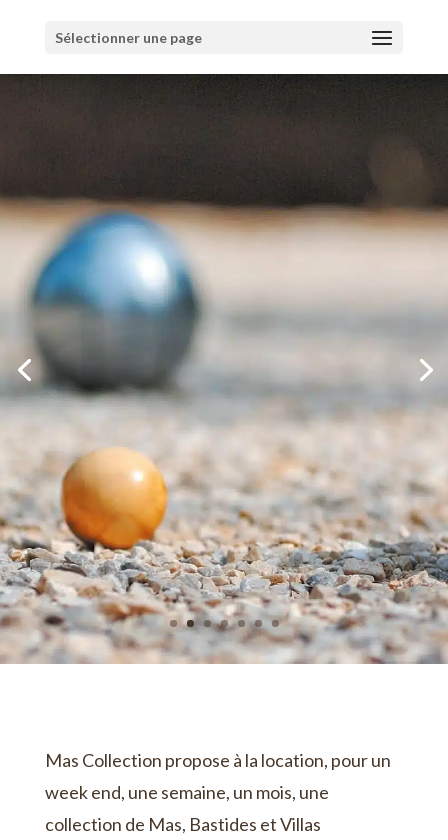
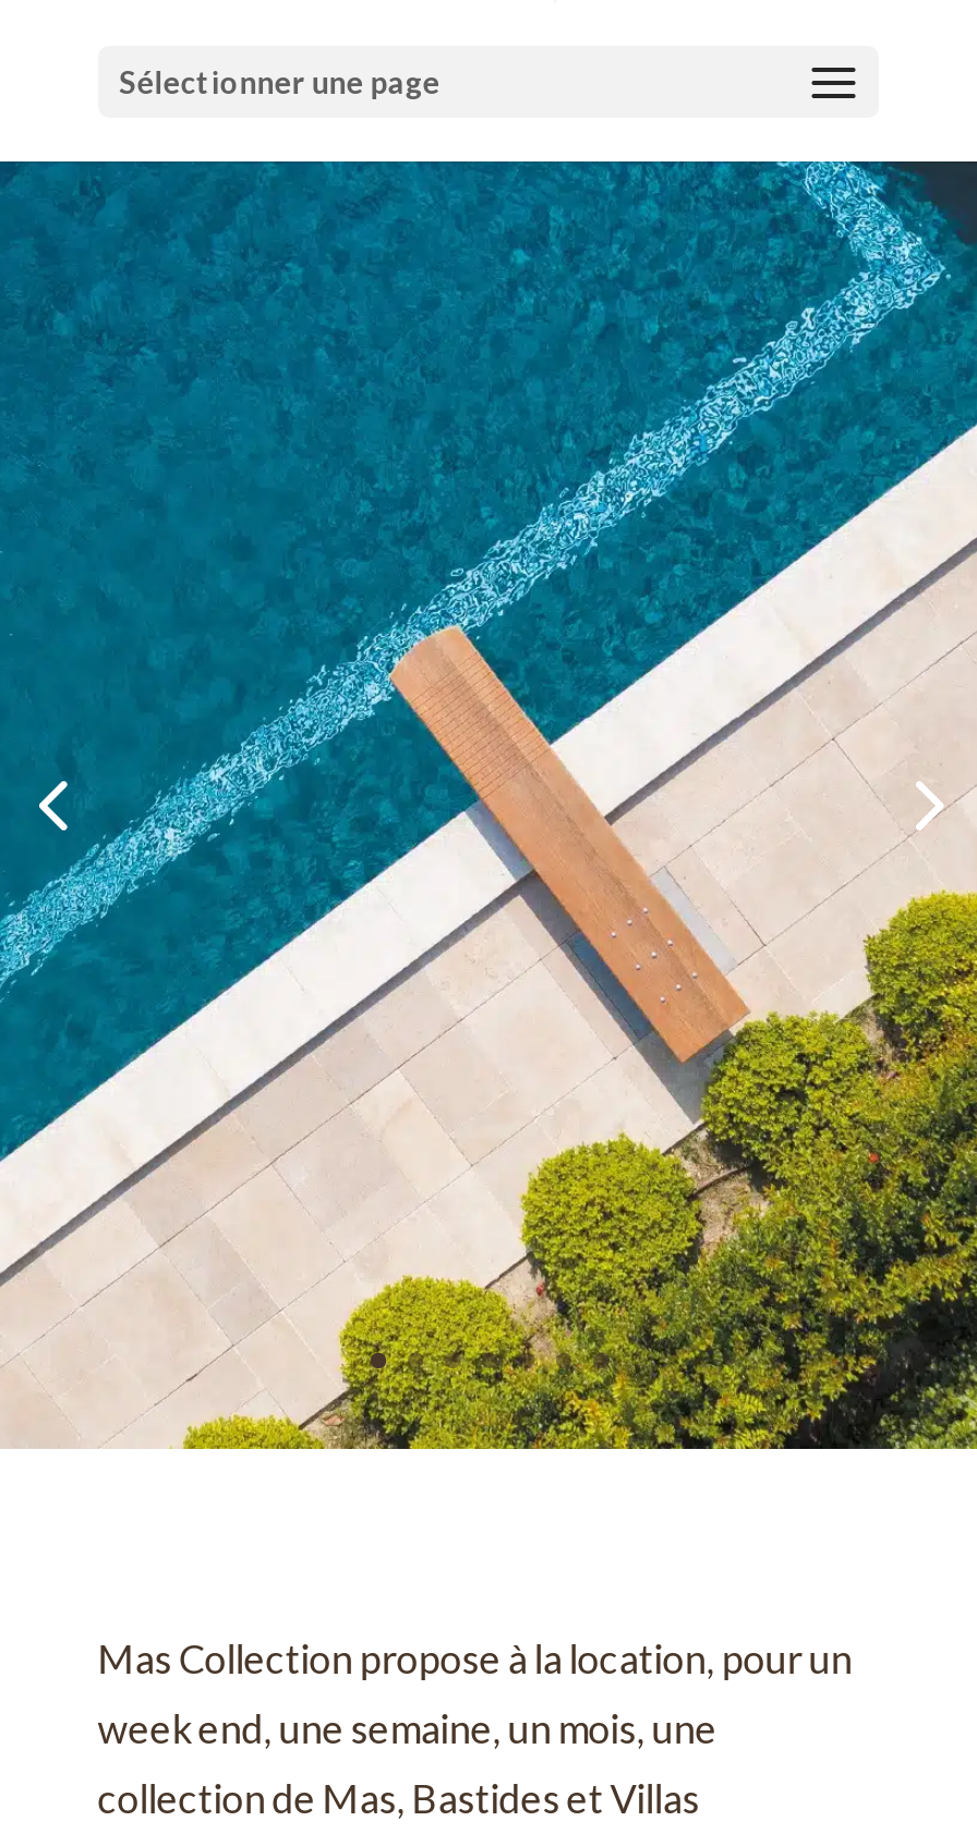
[3,73,445,665] [image] -> [7,159,970,1451] [image]

